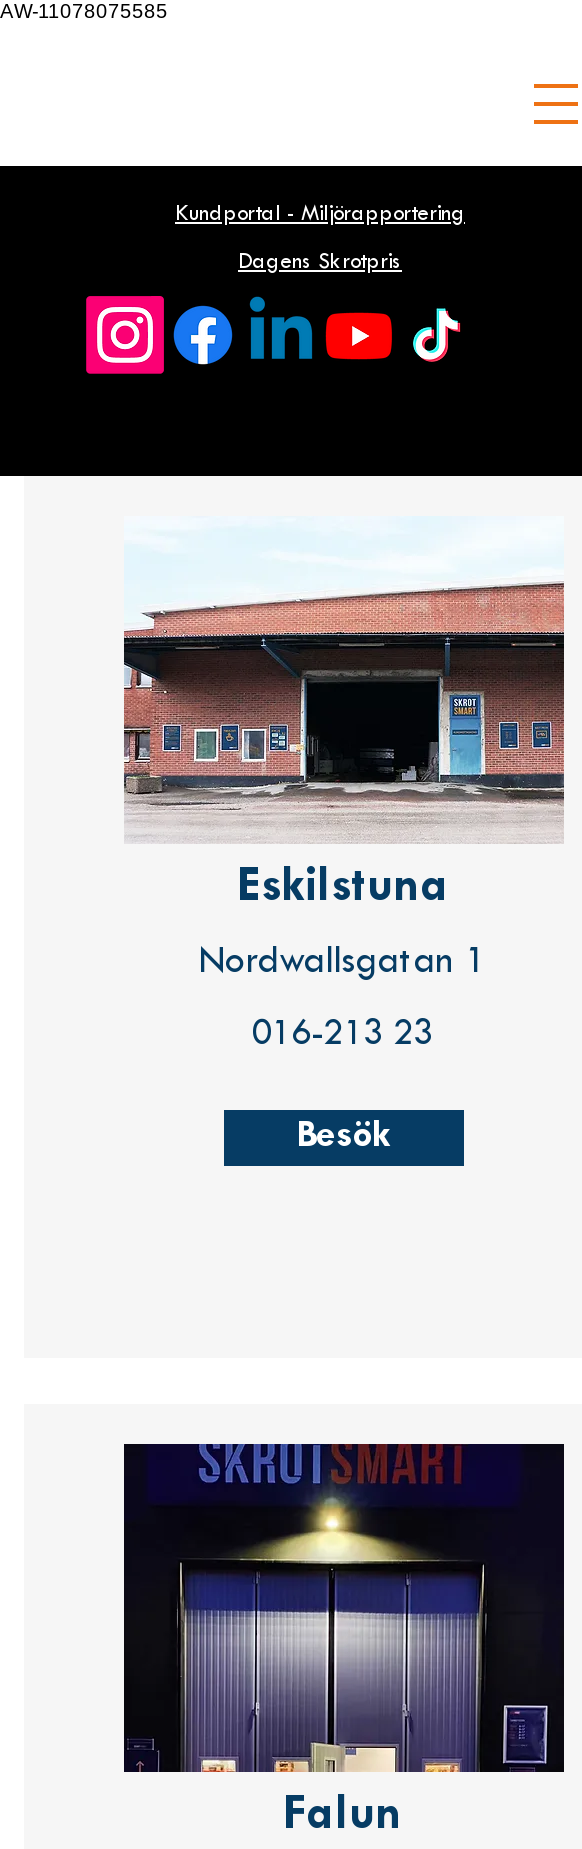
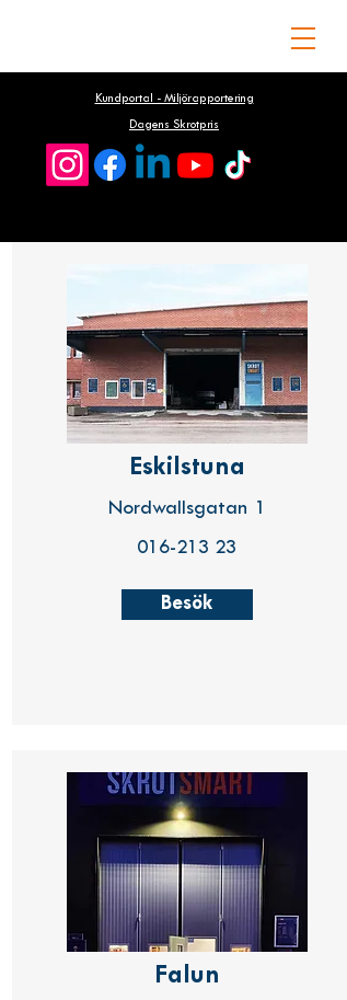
[0,0,168,22] AW-11078075585 -> none

